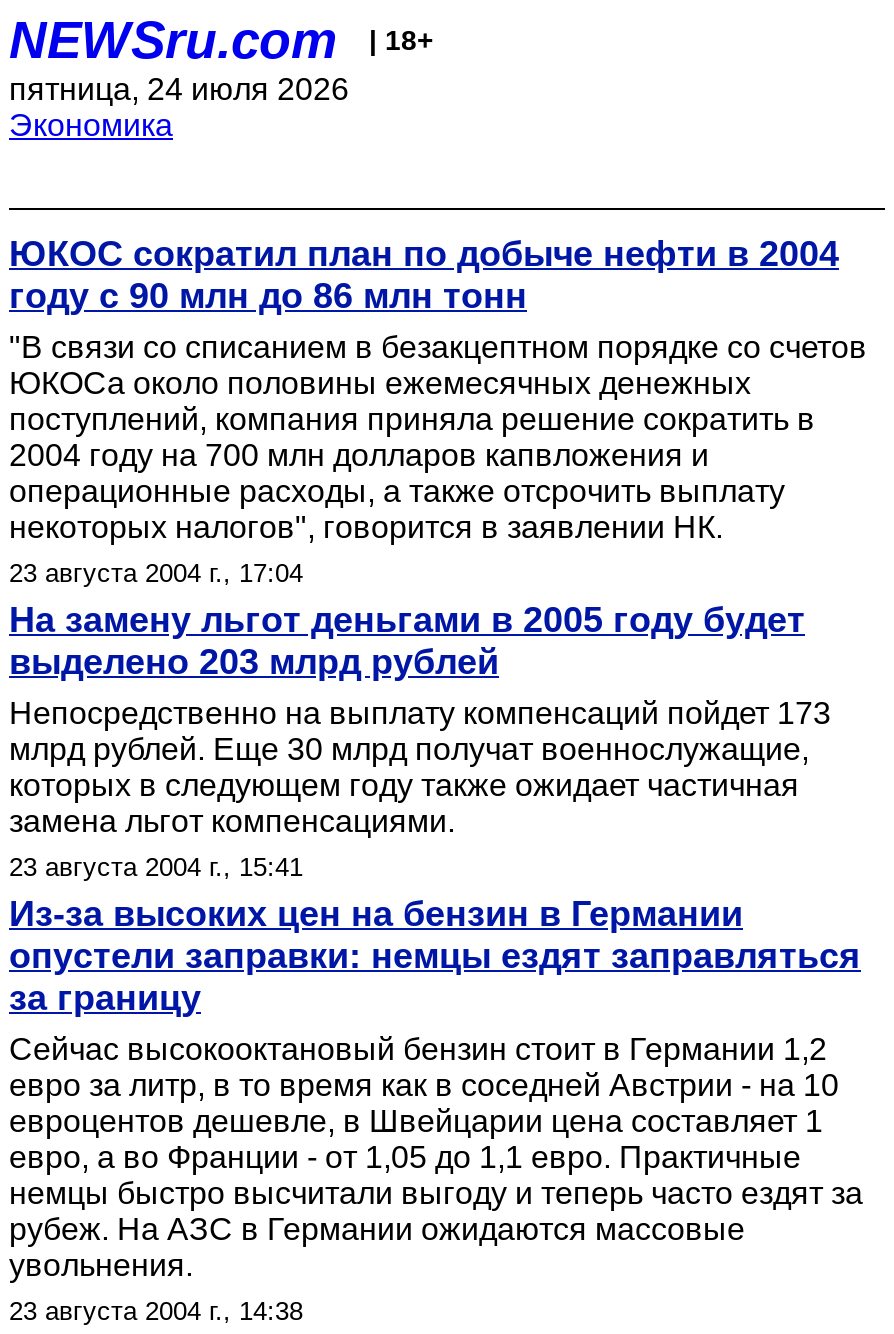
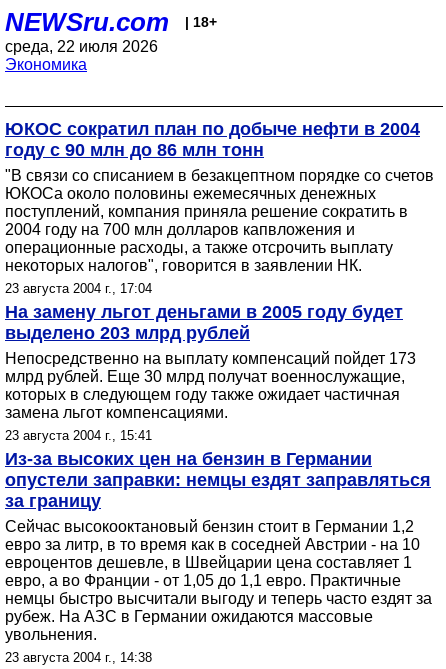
[9,72,349,106] пятница, 24 июля 2026 -> [5,38,158,55] среда, 22 июля 2026

